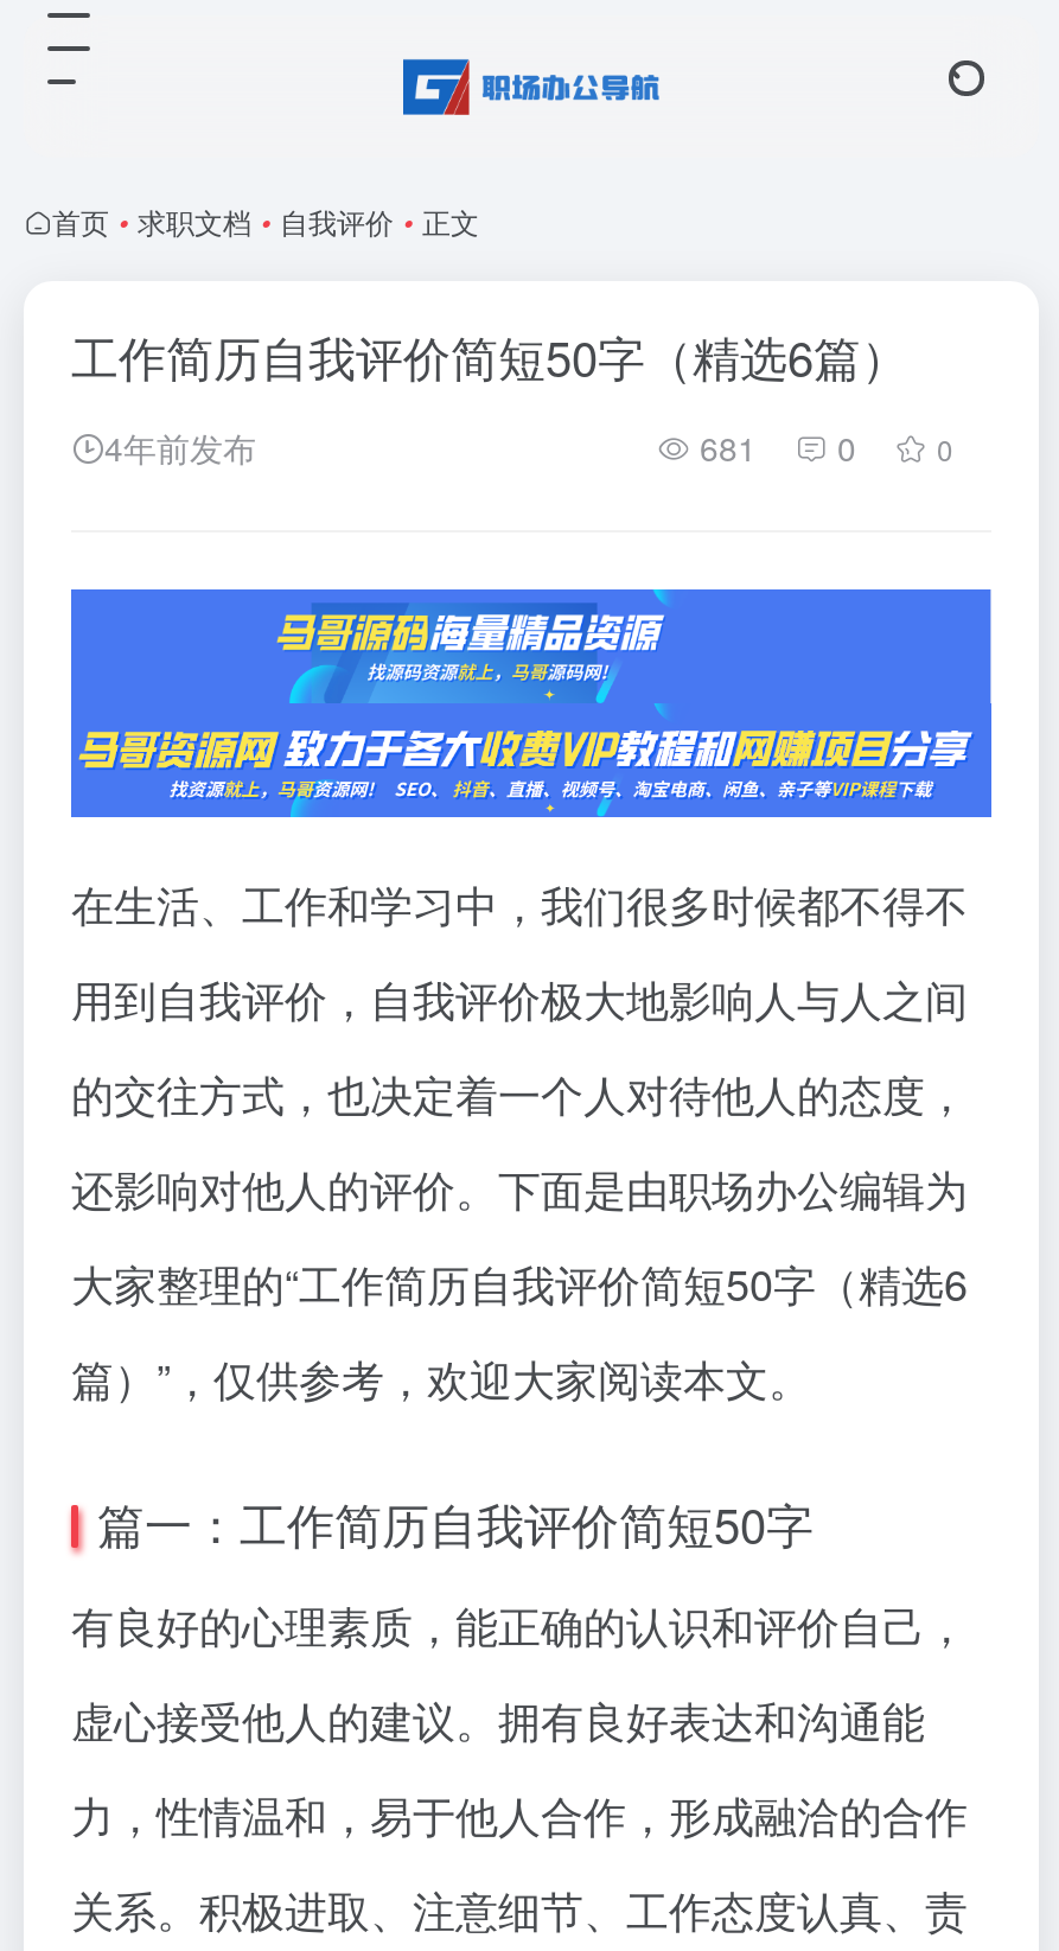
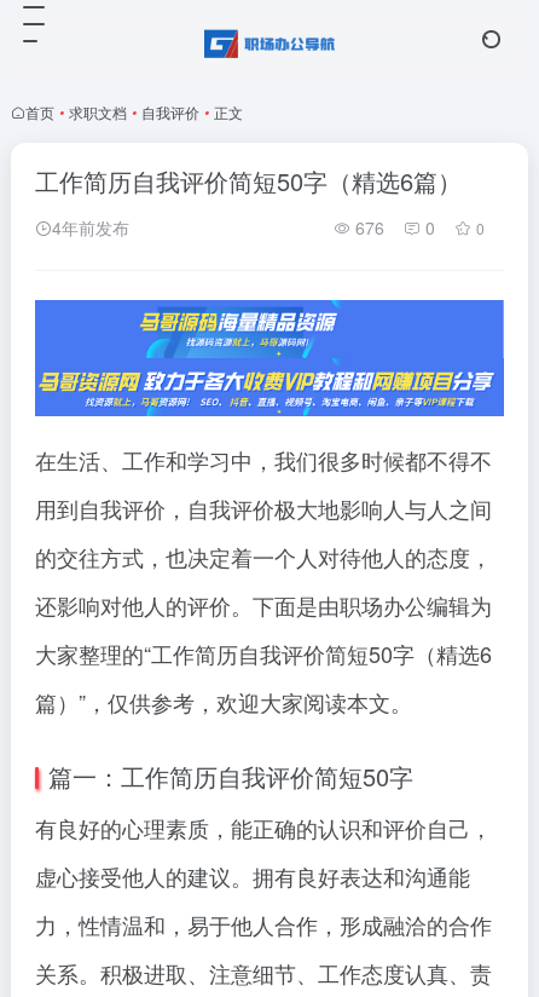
[690,423,953,471] 681 0 0 -> [350,215,485,240] 676 0 0

